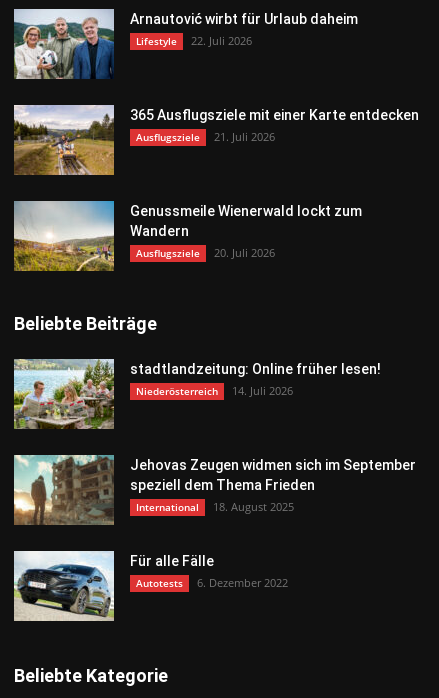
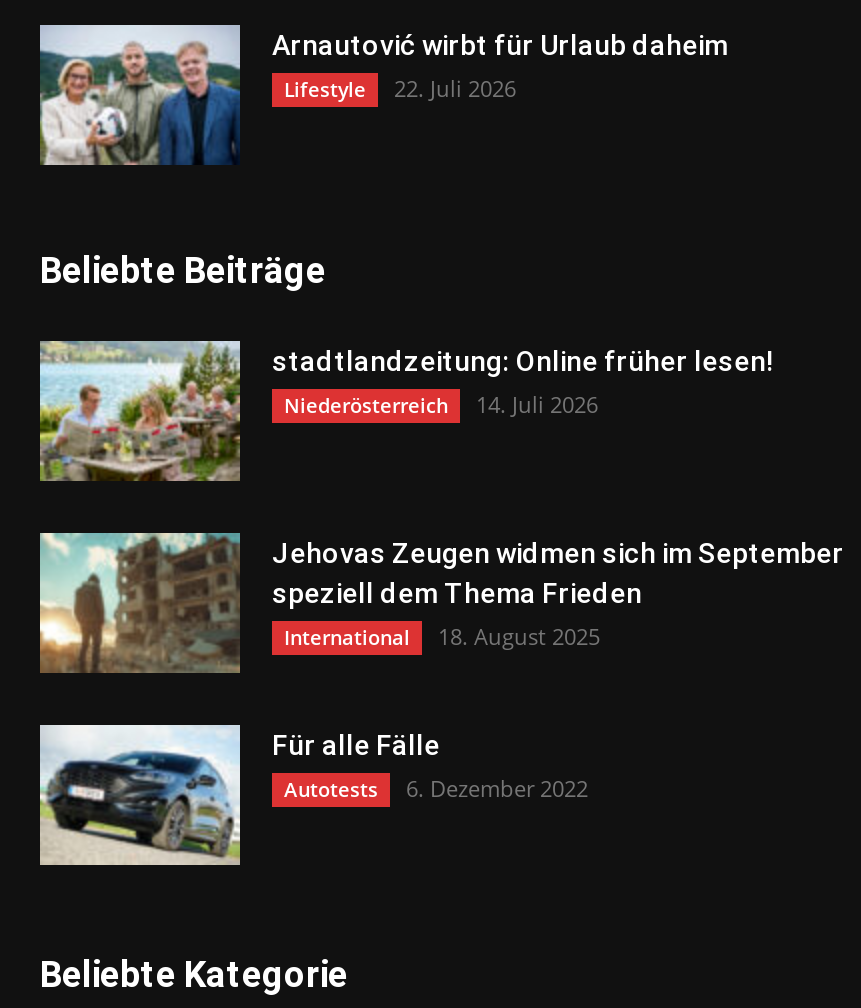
[13,104,419,176] [image] | 365 Ausflugsziele mit einer Karte entdecken | Ausflugsziele | 21. Juli 2026 -> none
[13,200,362,272] [image] | Genussmeile Wienerwald lockt zum | Wandern | Ausflugsziele | 20. Juli 2026 -> none

